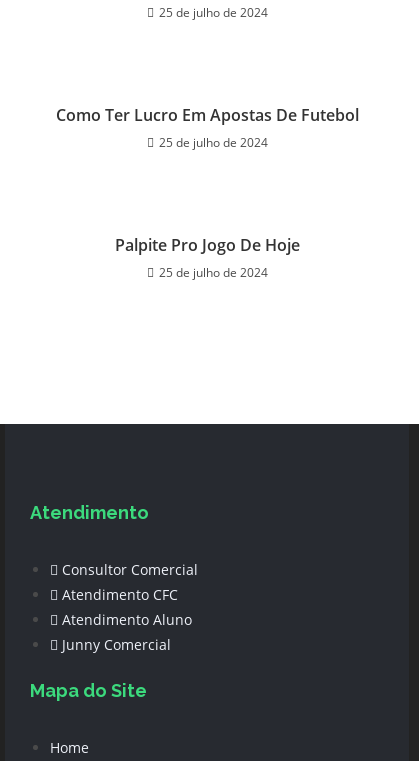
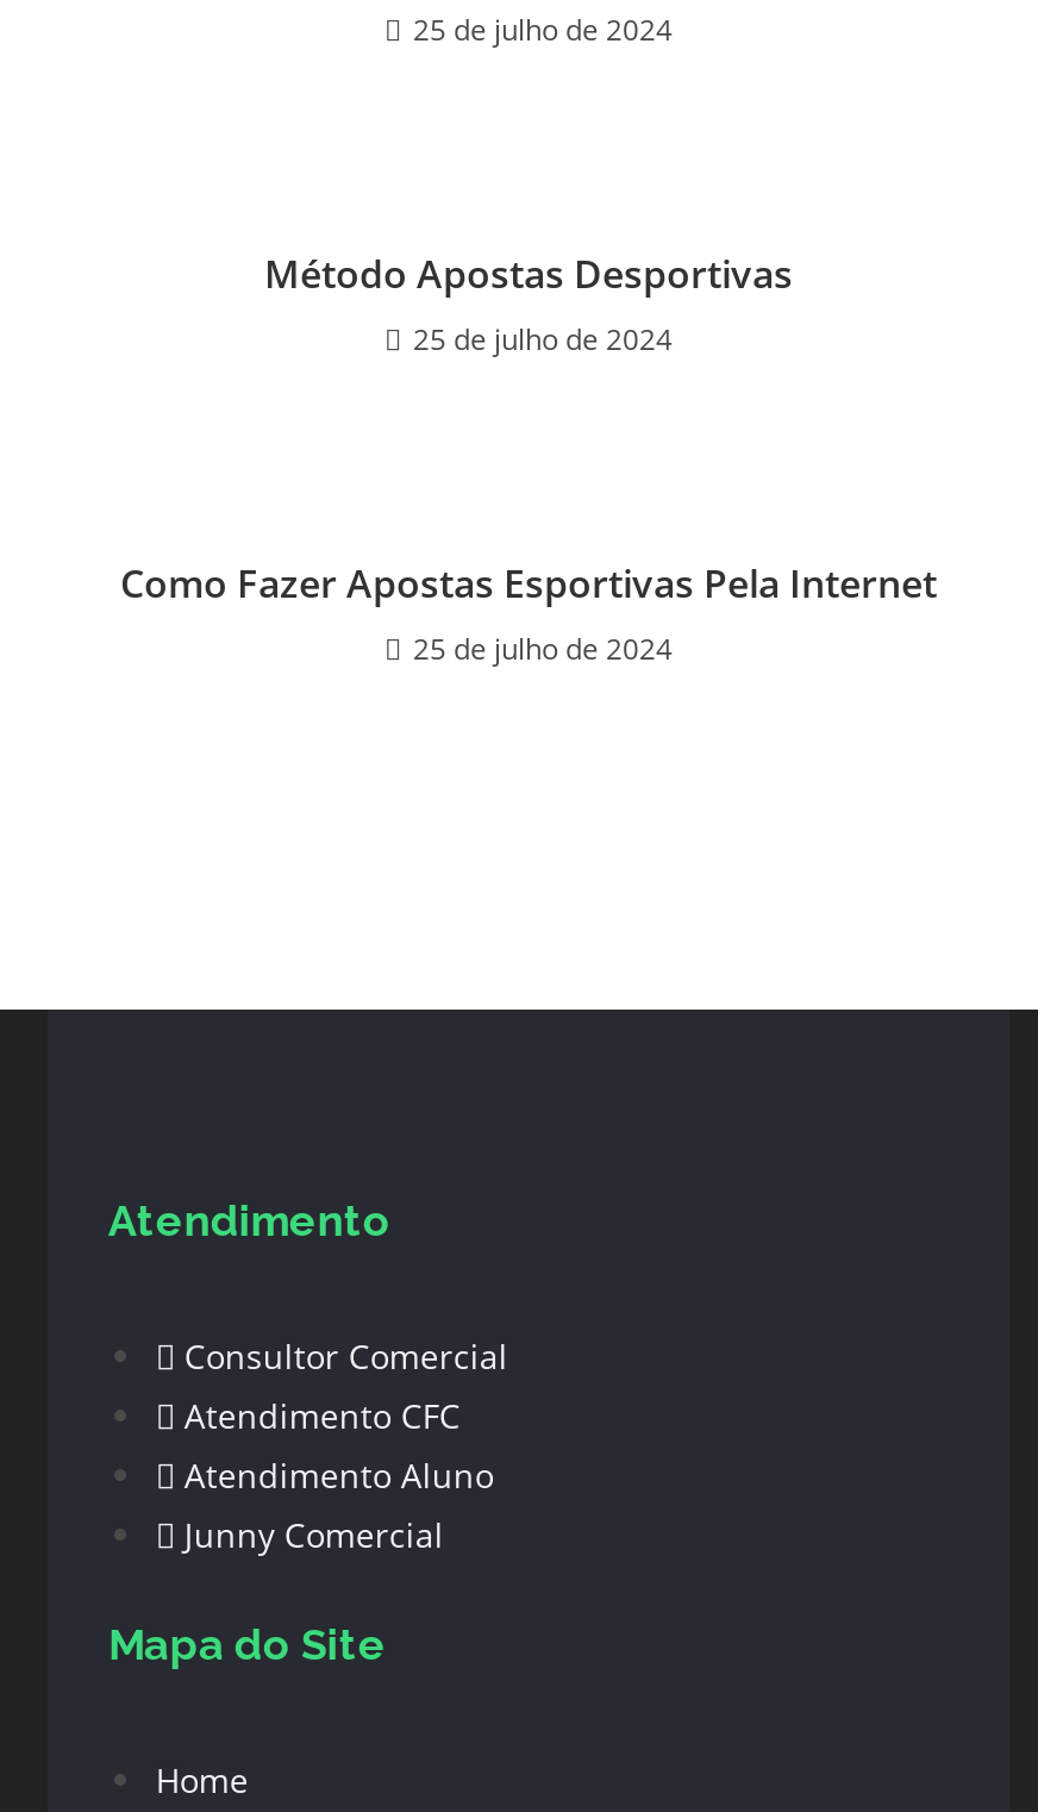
[55,104,358,126] Como Ter Lucro Em Apostas De Futebol -> [264,248,793,301] Método Apostas Desportivas
[114,234,299,256] Palpite Pro Jogo De Hoje -> [120,558,937,610] Como Fazer Apostas Esportivas Pela Internet

